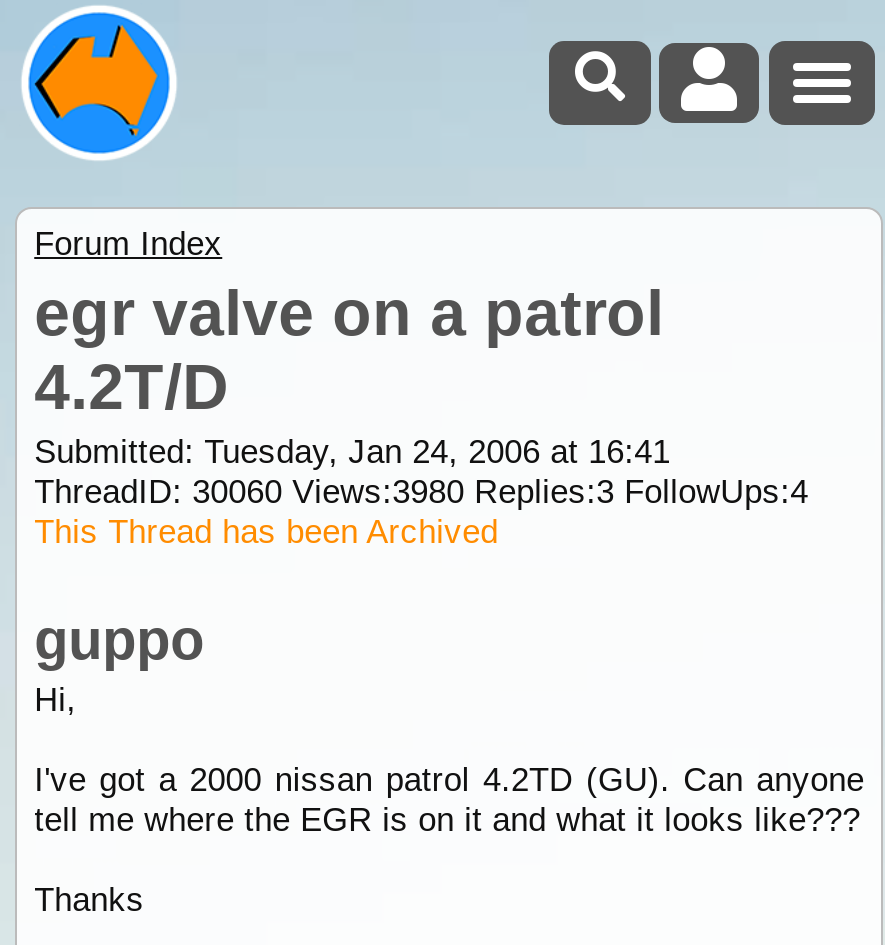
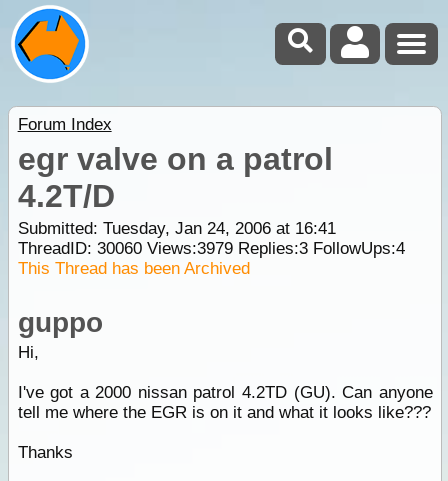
[34,473,808,511] ThreadID: 30060 Views:3980 Replies:3 FollowUps:4 -> [18,239,405,258] ThreadID: 30060 Views:3979 Replies:3 FollowUps:4

